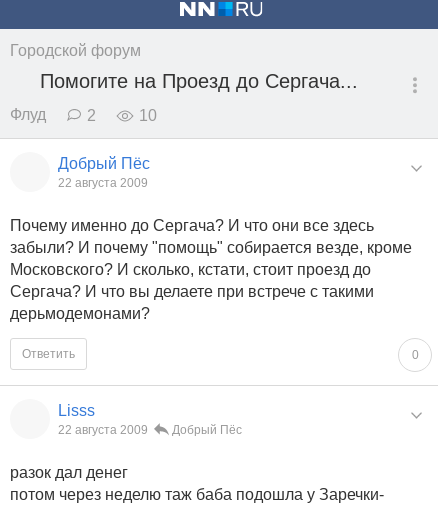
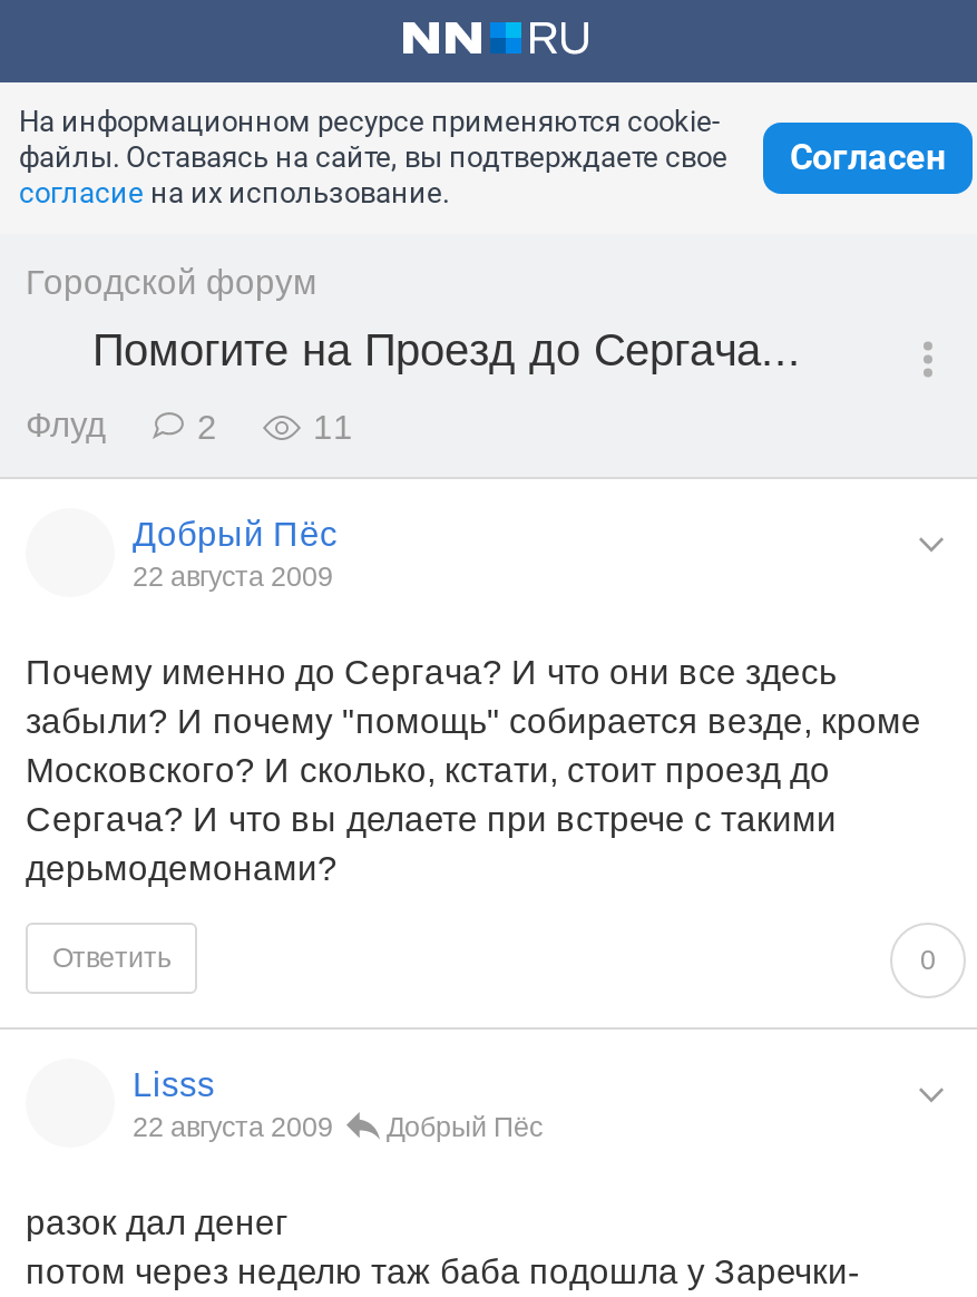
none -> [19,105,727,209] На информационном ресурсе применяются cookie- | файлы. Оставаясь на сайте, вы подтверждаете свое | согласие на их использование.
none -> [790,136,946,178] Согласен
[139,107,157,124] 10 -> [313,407,353,445] 11

